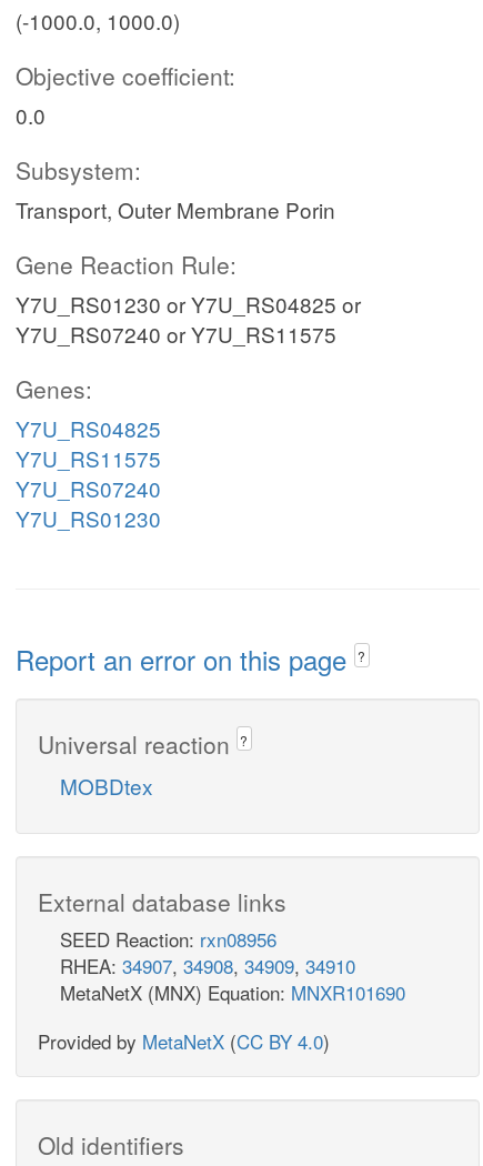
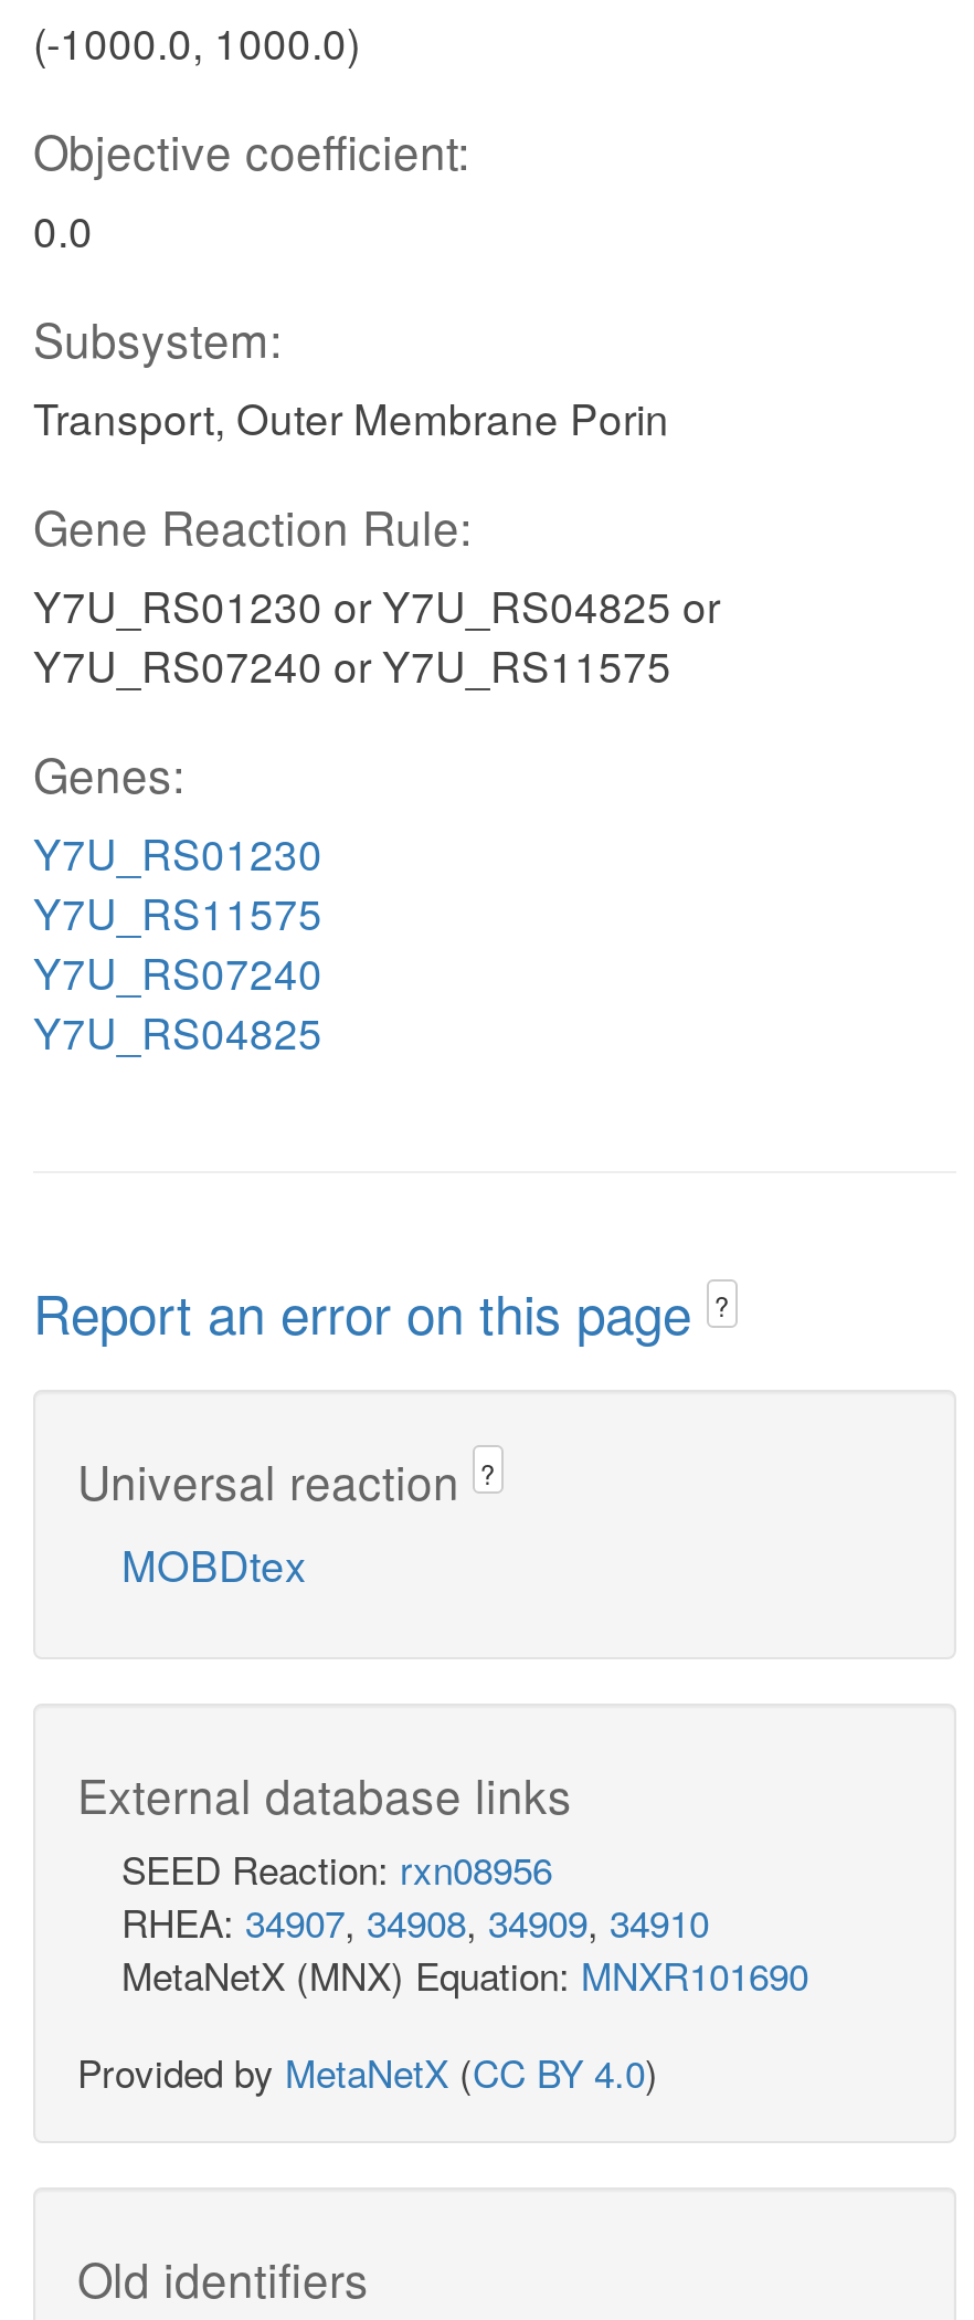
[16,413,161,443] Y7U_RS04825 -> [33,822,322,882] Y7U_RS01230
[16,503,161,533] Y7U_RS01230 -> [33,1001,322,1061] Y7U_RS04825

